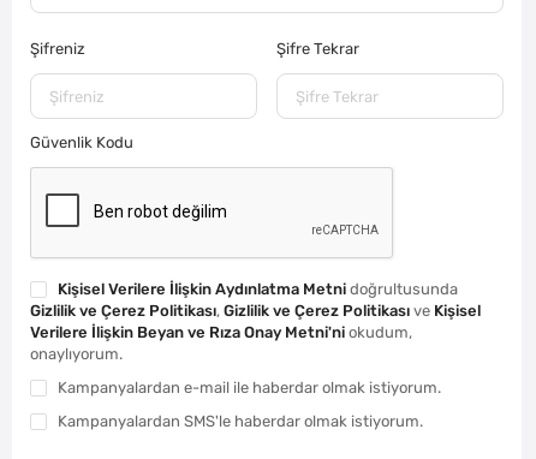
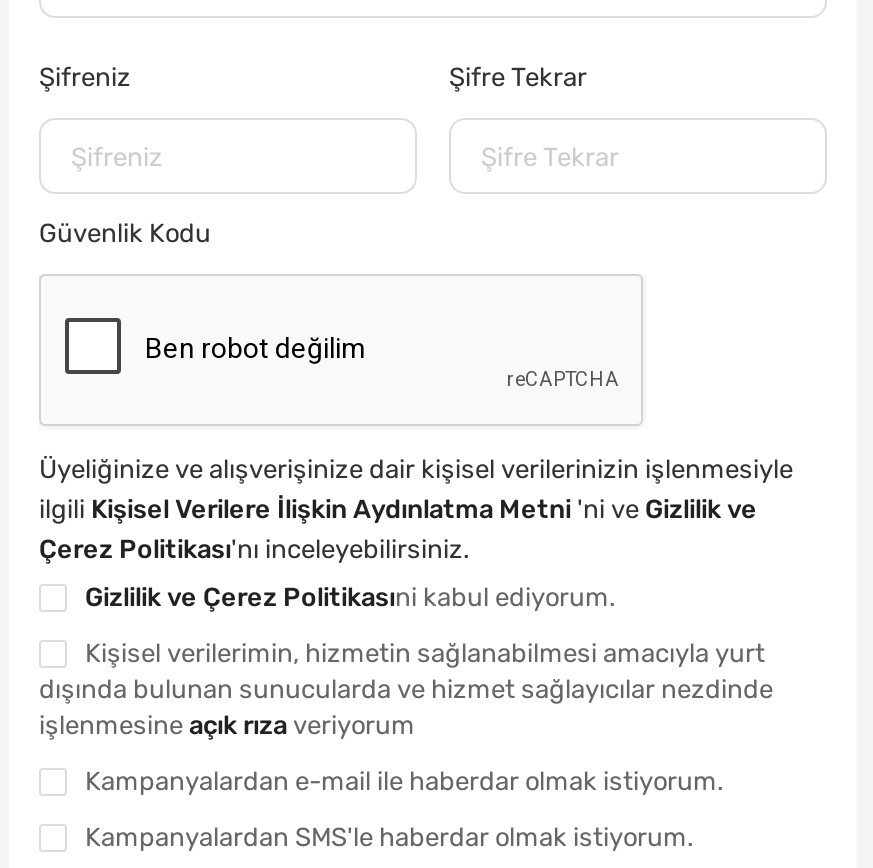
[30,280,481,363] Kişisel Verilere İlişkin Aydınlatma Metni doğrultusunda | Gizlilik ve Çerez Politikası, Gizlilik ve Çerez Politikası ve Kişisel | Verilere İlişkin Beyan ve Rıza Onay Metni'ni okudum, | onaylıyorum. -> [39,454,793,740] Üyeliğinize ve alışverişinize dair kişisel verilerinizin işlenmesiyle | ilgili Kişisel Verilere İlişkin Aydınlatma Metni 'ni ve Gizlilik ve | Çerez Politikası'nı inceleyebilirsiniz. | Gizlilik ve Çerez Politikasıni kabul ediyorum. | Kişisel verilerimin, hizmetin sağlanabilmesi amacıyla yurt | dışında bulunan sunucularda ve hizmet sağlayıcılar nezdinde | işlenmesine açık rıza veriyorum

